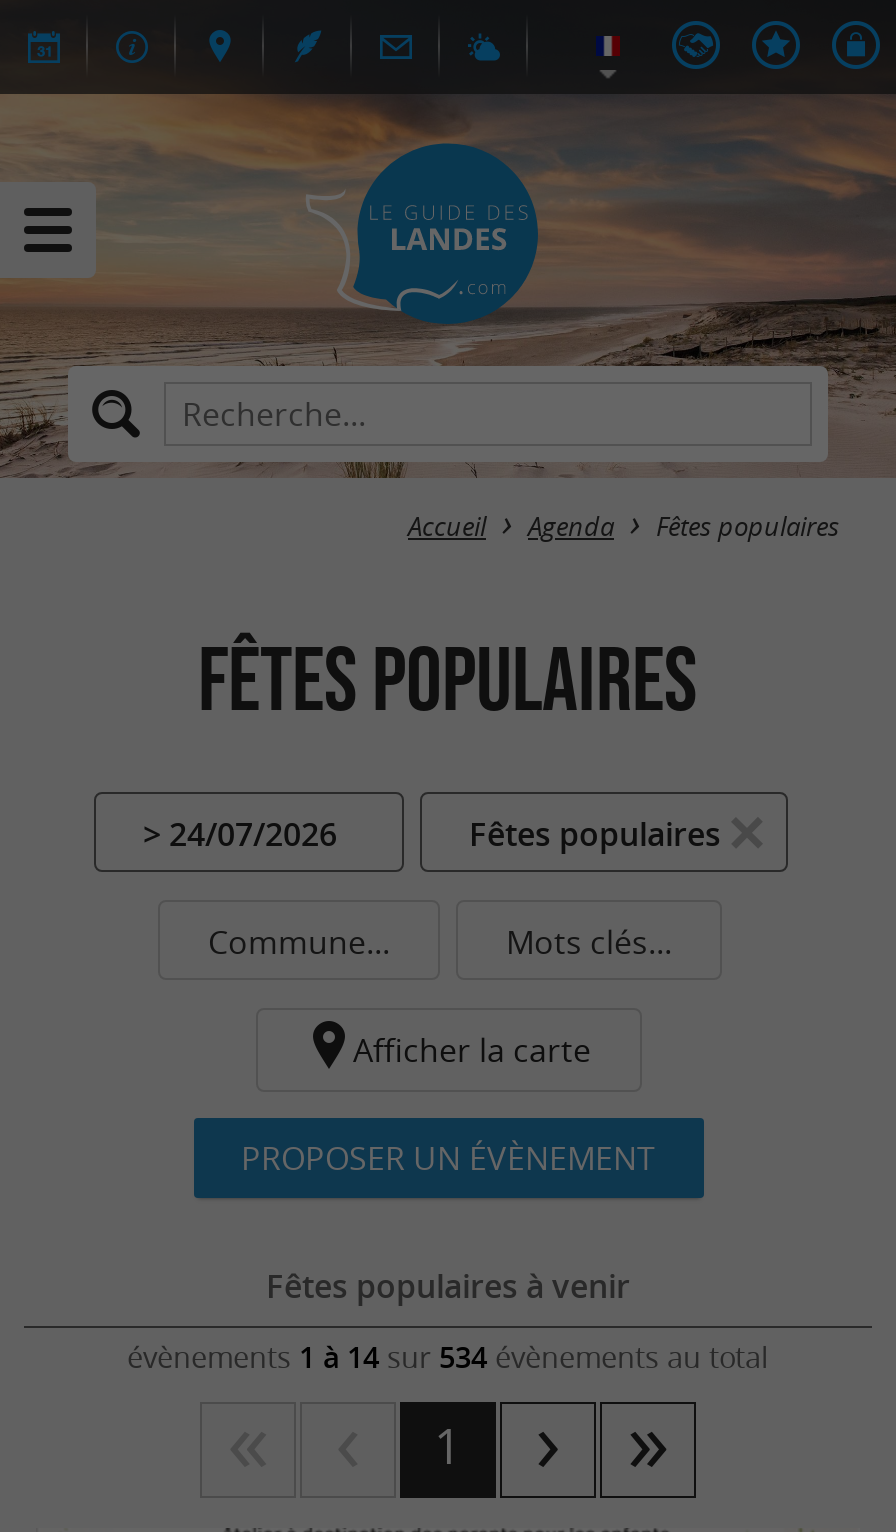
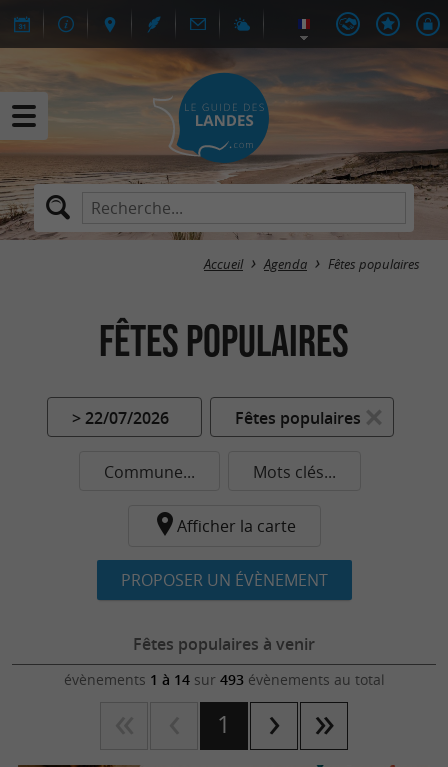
[143,812,337,856] > 24/07/2026 -> [71,407,168,429] > 22/07/2026
[127,1338,769,1376] évènements 1 à 14 sur 534 évènements au total -> [63,670,384,689] évènements 1 à 14 sur 493 évènements au total

